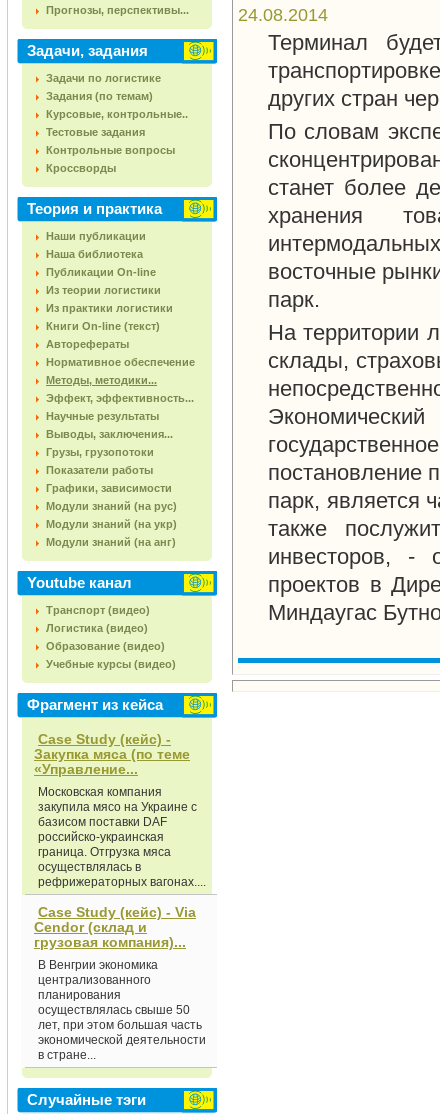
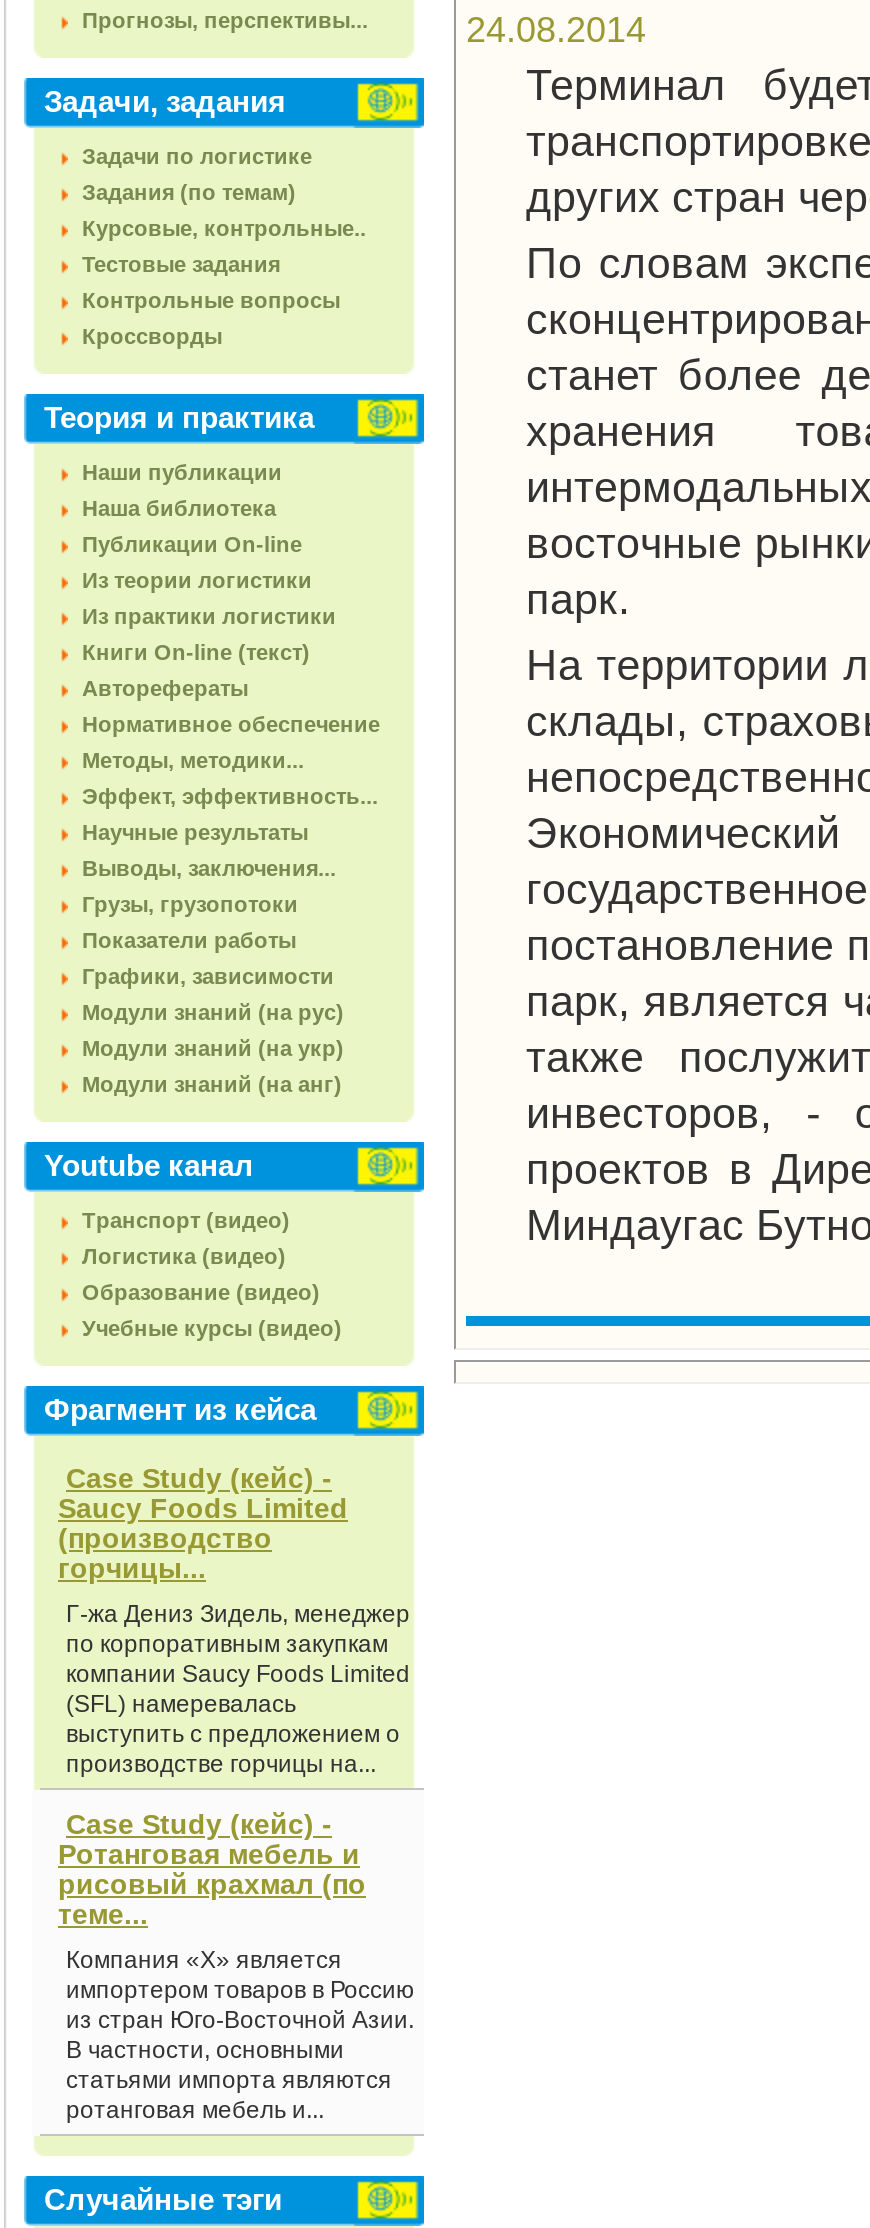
[34,746,190,777] Закупка мяса (по теме | «Управление... -> [58,1492,348,1584] Saucy Foods Limited | (производство | горчицы...
[38,785,206,889] Московская компания | закупила мясо на Украине с | базисом поставки DAF | российско-украинская | граница. Отгрузка мяса | осуществлялась в | рефрижераторных вагонах.... -> [66,1600,410,1778] Г-жа Дениз Зидель, менеджер | по корпоративным закупкам | компании Saucy Foods Limited | (SFL) намеревалась | выступить с предложением о | производстве горчицы на...
[34,904,196,950] Case Study (кейс) - Via | Cendor (склад и | грузовая компания)... -> [58,1808,366,1930] Case Study (кейс) - | Ротанговая мебель и | рисовый крахмал (по | теме...
[38,958,206,1062] В Венгрии экономика | централизованного | планирования | осуществлялась свыше 50 | лет, при этом большая часть | экономической деятельности | в стране... -> [66,1946,414,2124] Компания «X» является | импортером товаров в Россию | из стран Юго-Восточной Азии. | В частности, основными | статьями импорта являются | ротанговая мебель и...

